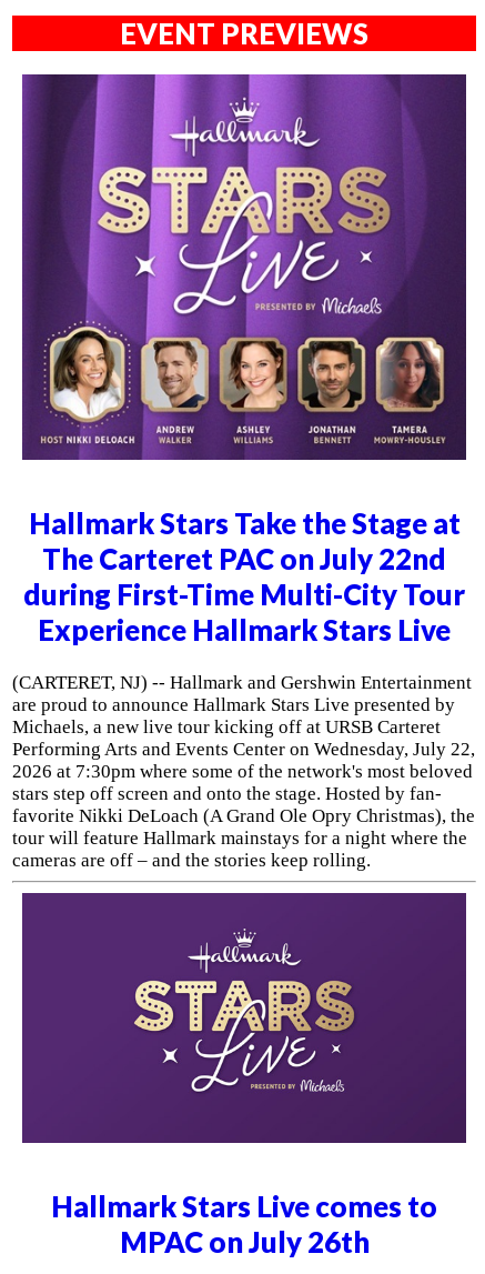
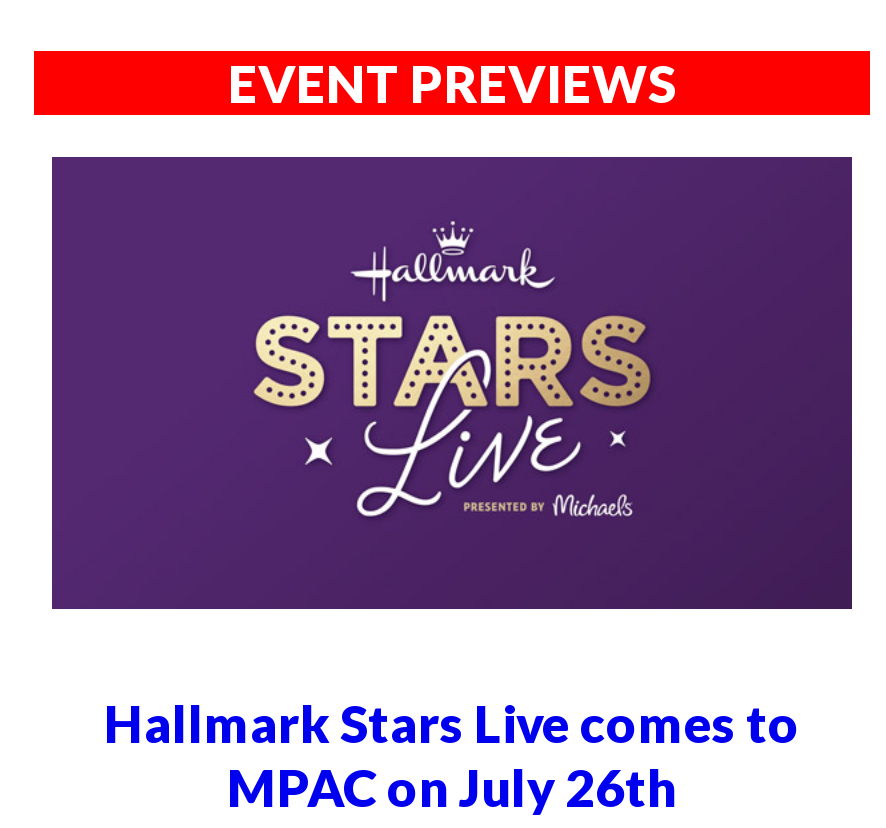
[21,73,467,461] [image] -> none
[12,507,475,870] Hallmark Stars Take the Stage at | The Carteret PAC on July 22nd | during First-Time Multi-City Tour | Experience Hallmark Stars Live | (CARTERET, NJ) -- Hallmark and Gershwin Entertainment | are proud to announce Hallmark Stars Live presented by | Michaels, a new live tour kicking off at URSB Carteret | Performing Arts and Events Center on Wednesday, July 22, | 2026 at 7:30pm where some of the network's most beloved | stars step off screen and onto the stage. Hosted by fan- | favorite Nikki DeLoach (A Grand Ole Opry Christmas), the | tour will feature Hallmark mainstays for a night where the | cameras are off – and the stories keep rolling. -> none

